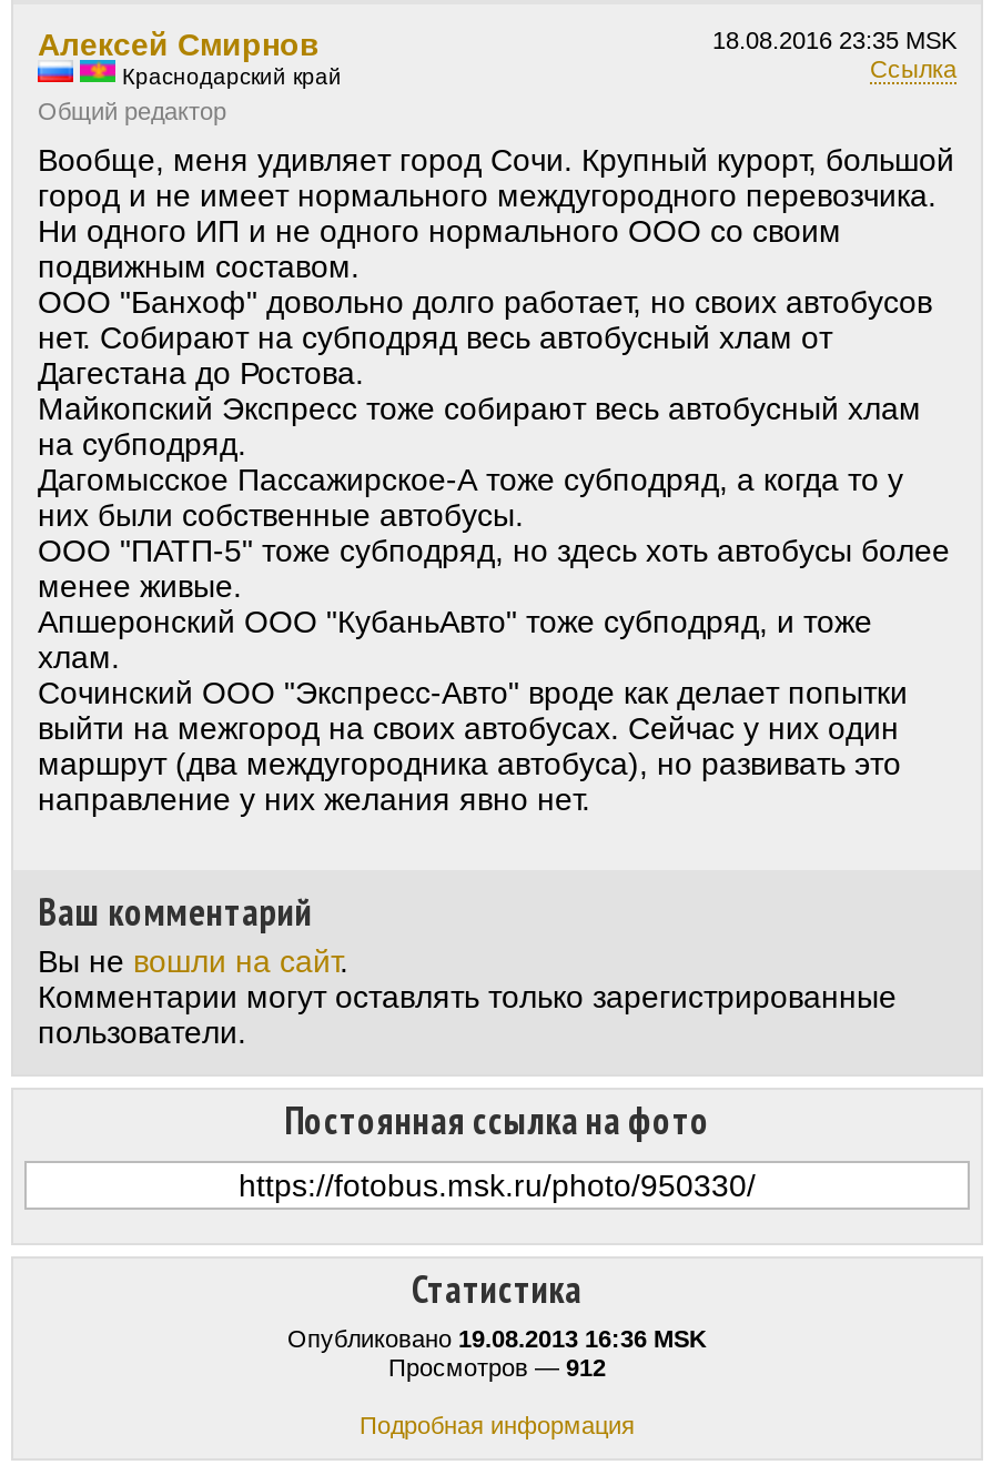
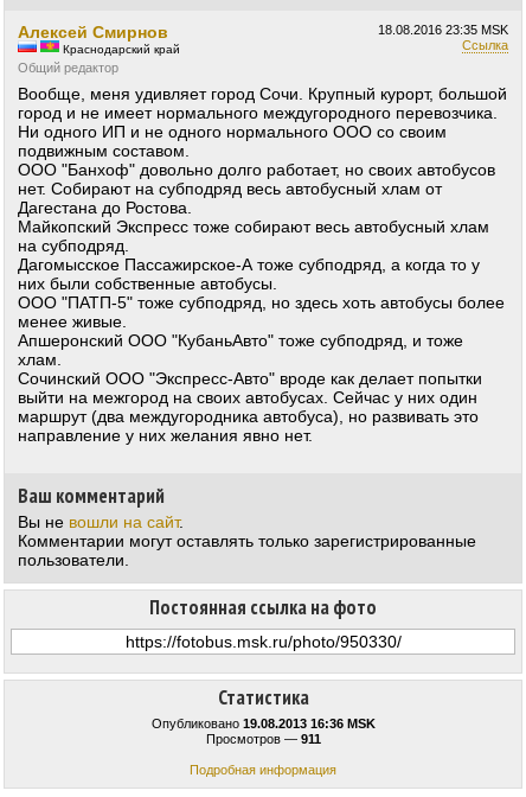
[388,1354,606,1381] Просмотров — 912 -> [206,732,320,746] Просмотров — 911

